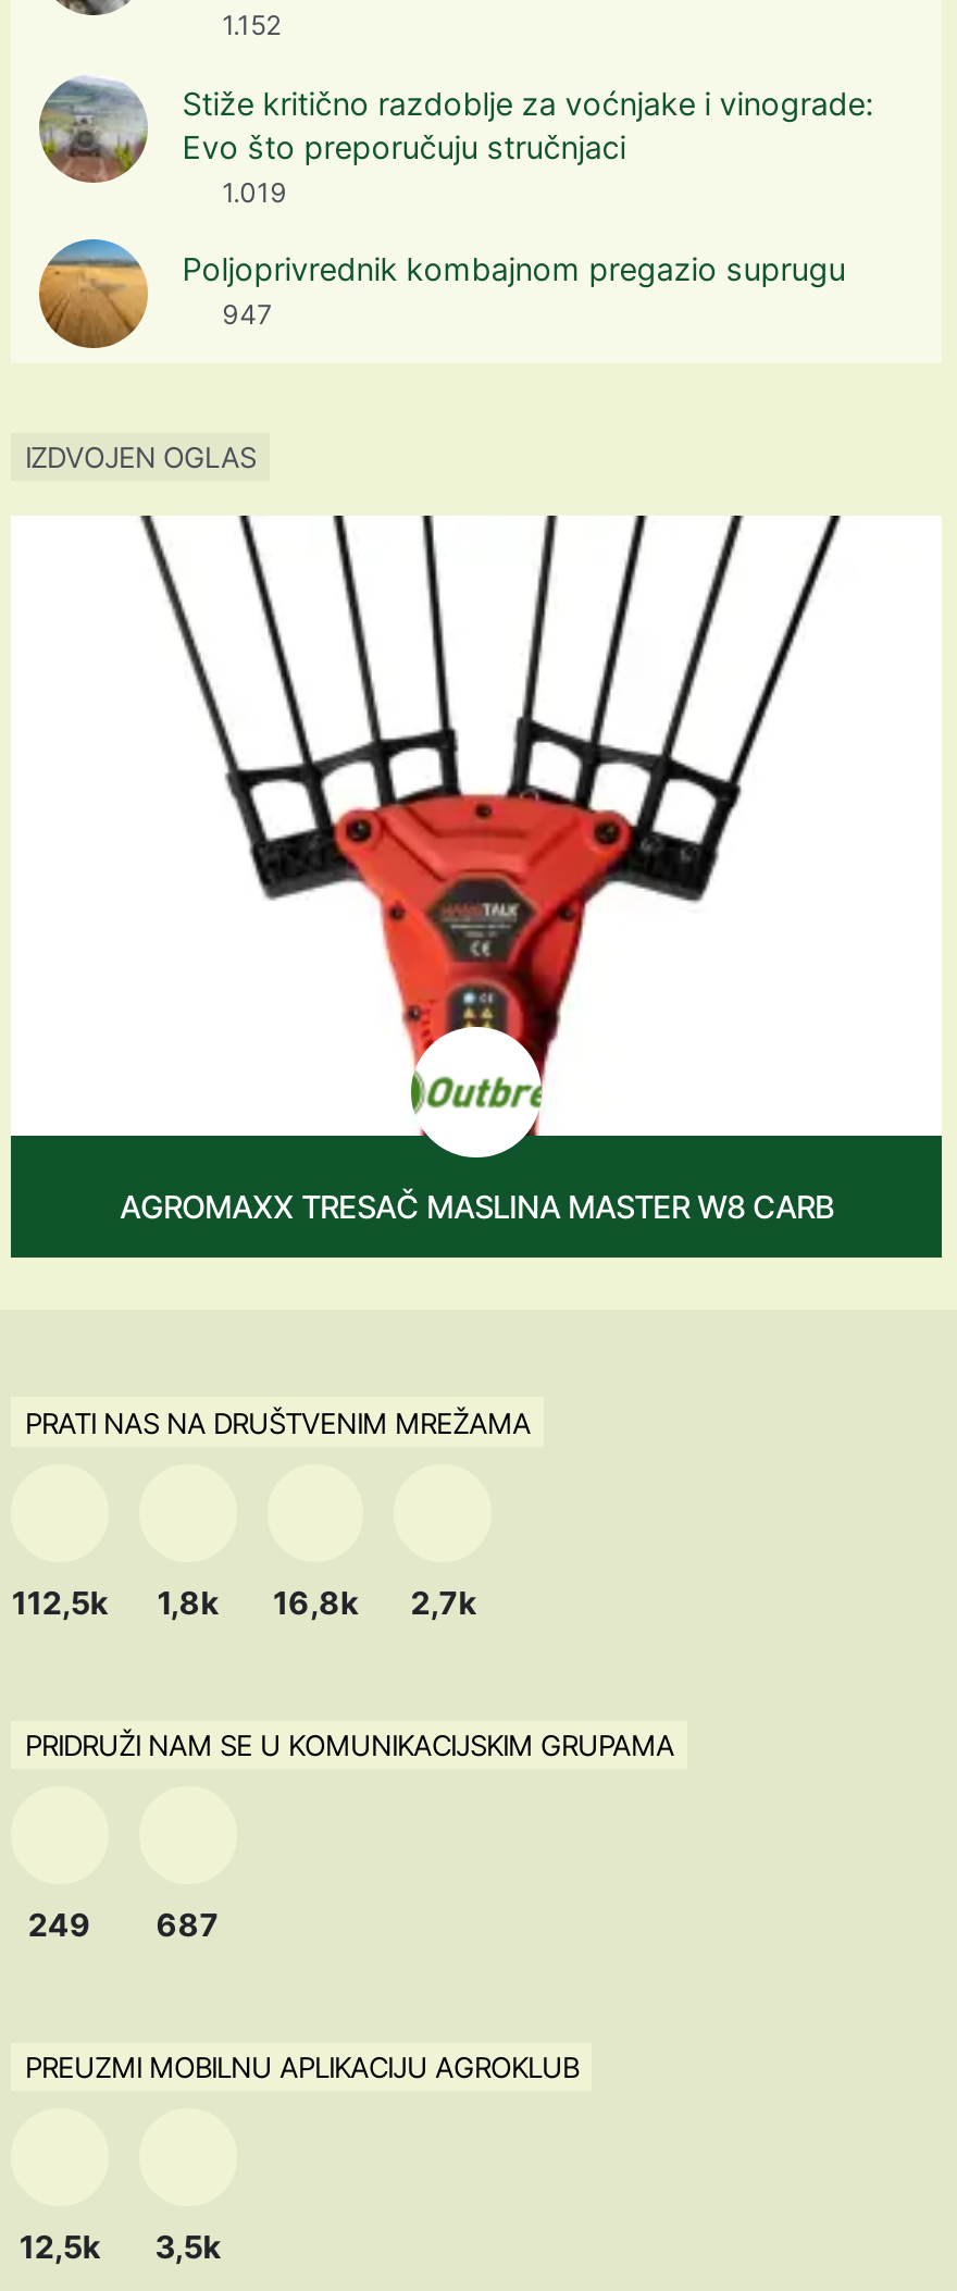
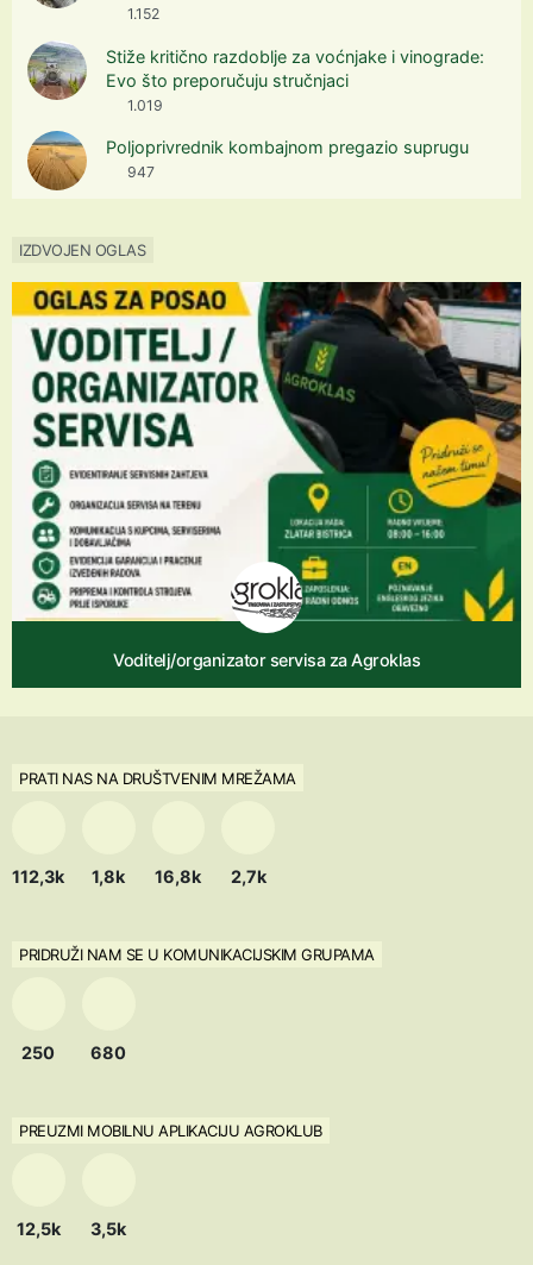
[11,513,942,1226] [image] | AGROMAXX TRESAČ MASLINA MASTER W8 CARB -> [11,281,522,670] [image] | Voditelj/organizator servisa za Agroklas
[12,1583,476,1620] 112,5k 1,8k 16,8k 2,7k -> [12,866,266,886] 112,3k 1,8k 16,8k 2,7k
[28,1905,91,1942] 249 -> [22,1042,55,1062] 250
[156,1905,219,1942] 687 -> [91,1042,126,1062] 680

